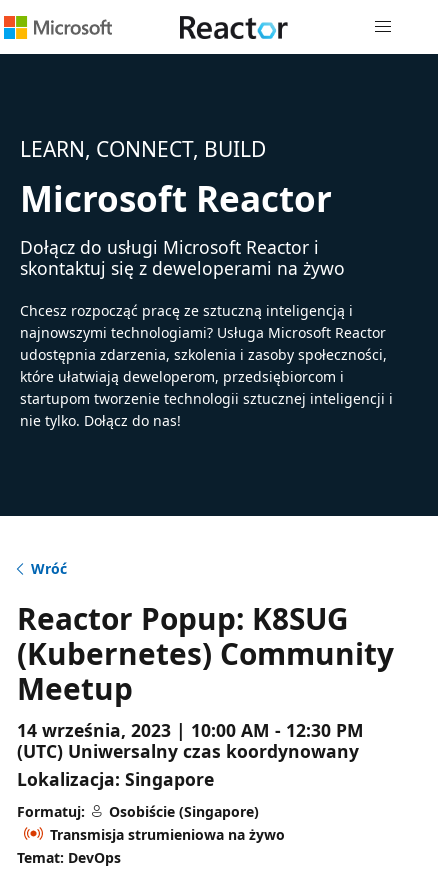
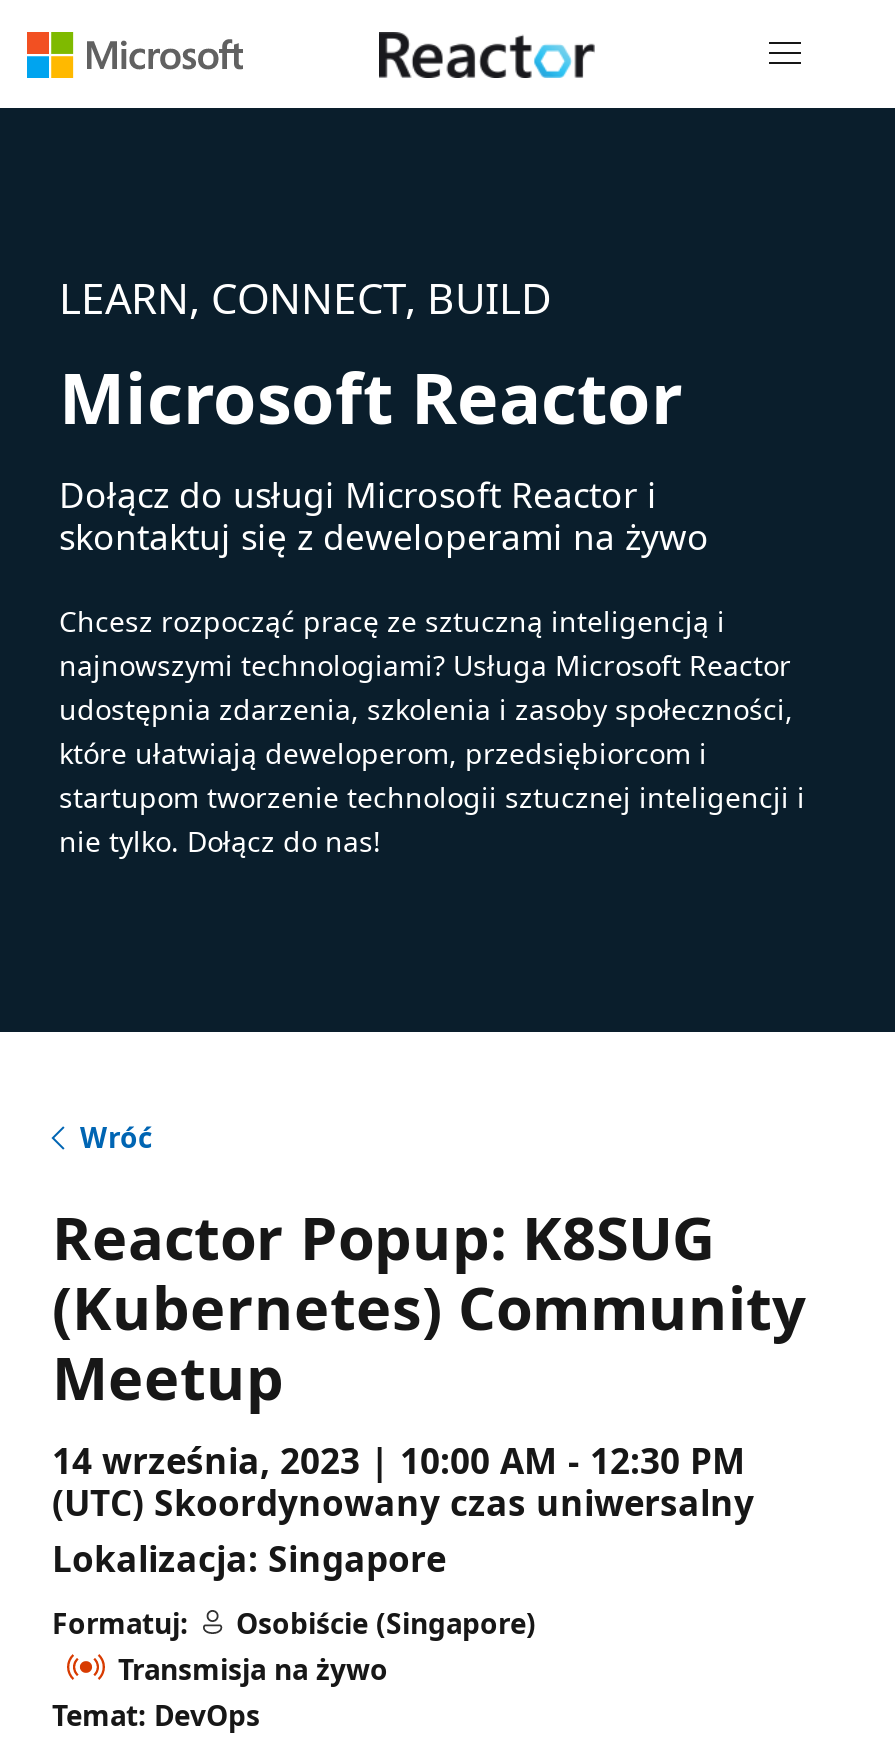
[16,739,358,763] (UTC) Uniwersalny czas koordynowany -> [52,1478,754,1526] (UTC) Skoordynowany czas uniwersalny
[49,825,284,844] Transmisja strumieniowa na żywo -> [118,1650,388,1688] Transmisja na żywo

